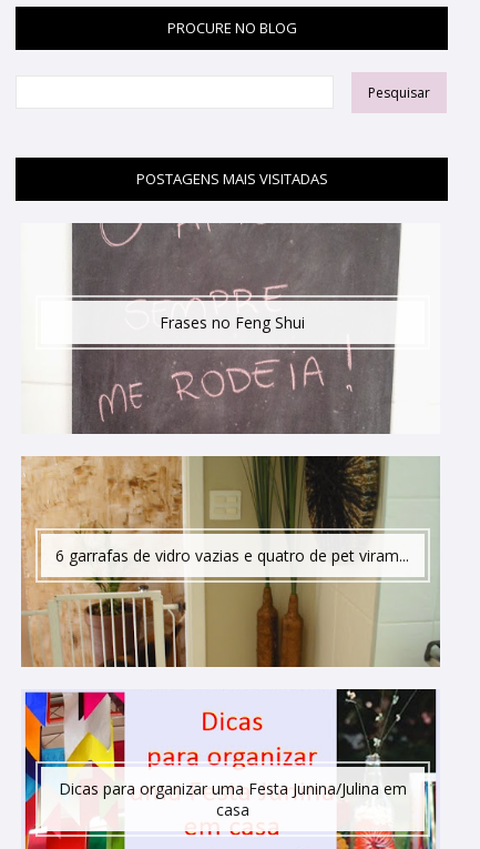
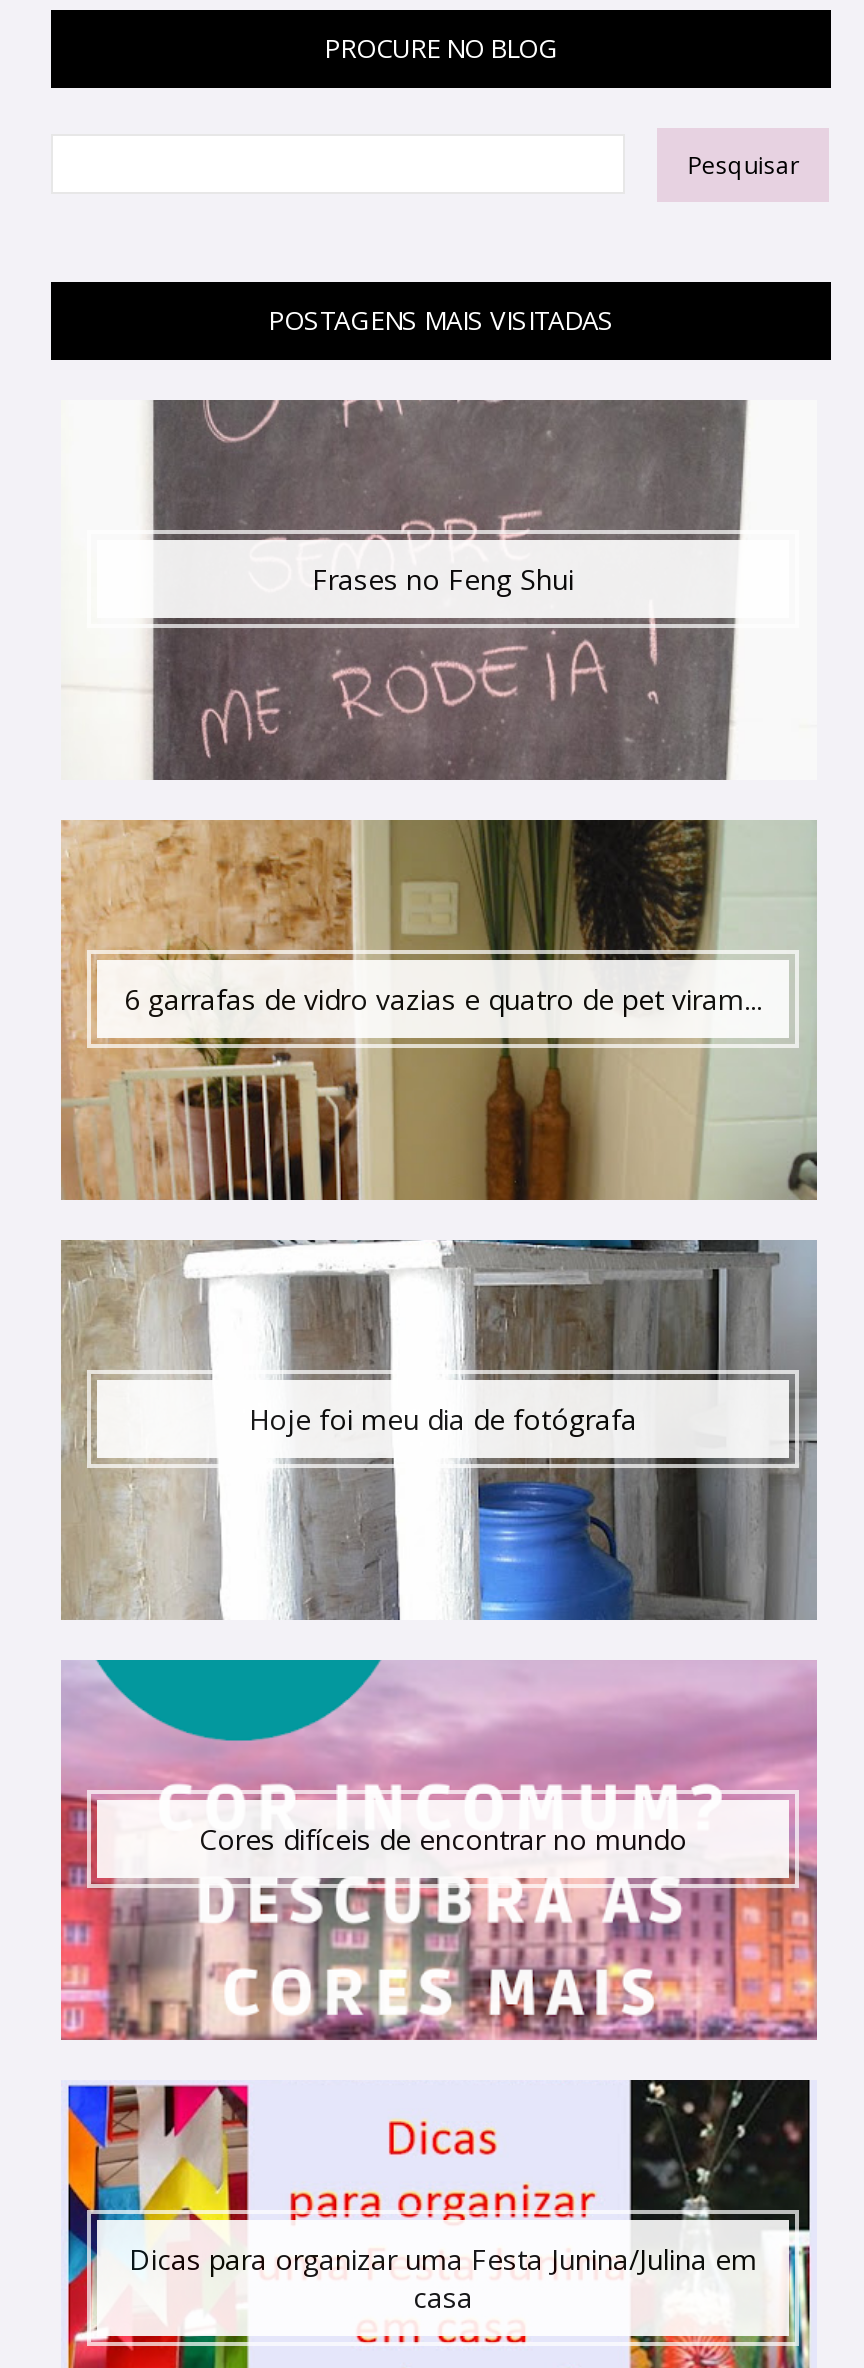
none -> [59,1238,819,1622] [image] | Hoje foi meu dia de fotógrafa
none -> [61,1658,817,2042] [image] | Cores difíceis de encontrar no mundo

